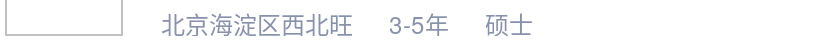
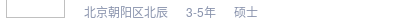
[161,6,353,40] 北京海淀区西北旺 -> [84,3,168,20] 北京朝阳区北辰

